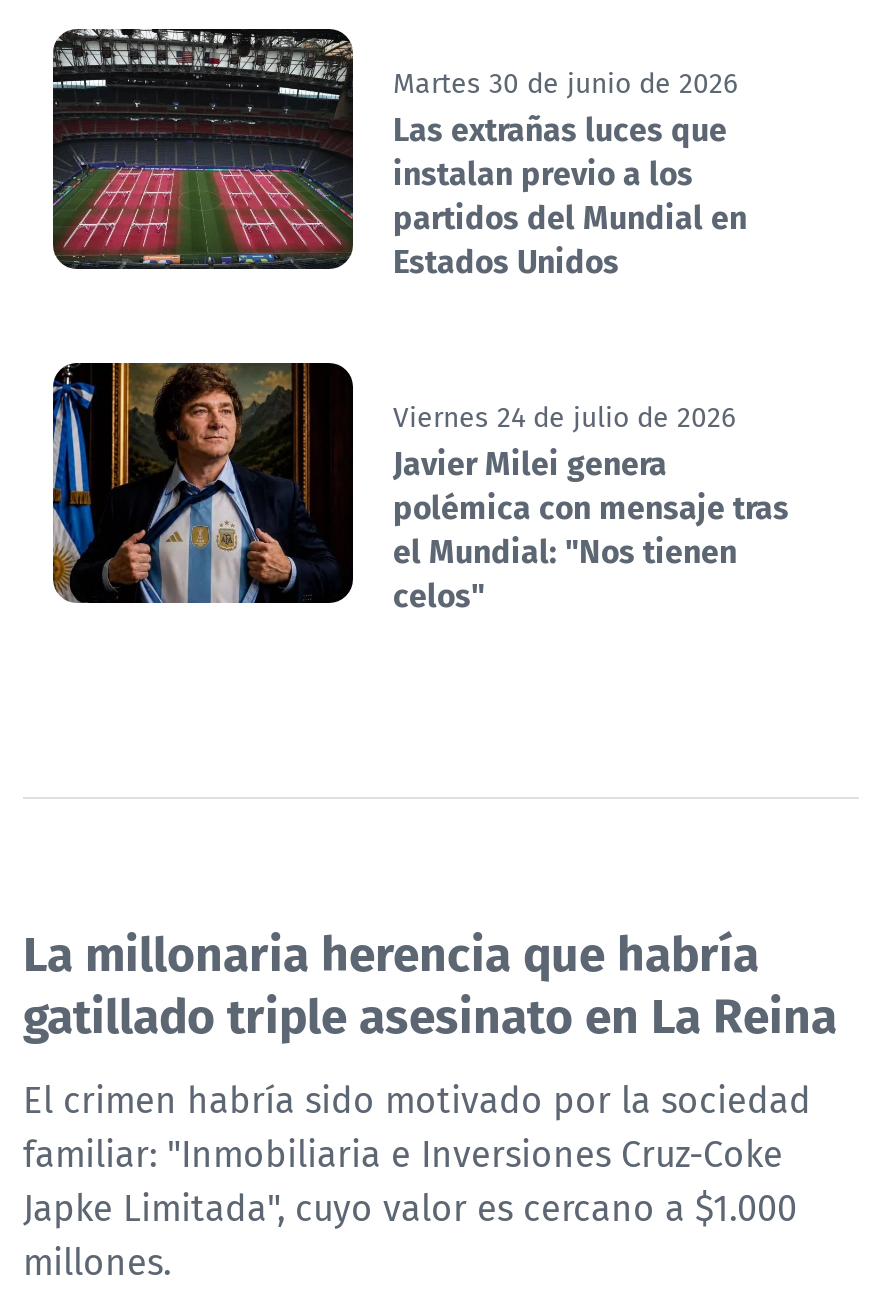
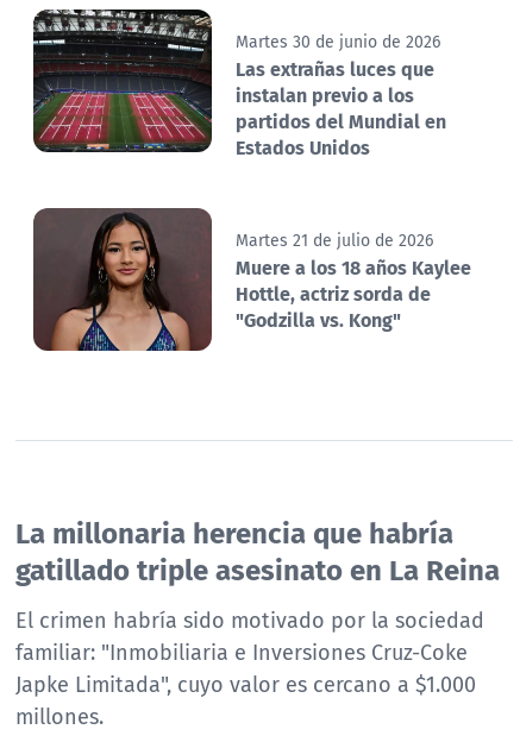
[53,363,789,618] [image] | Viernes 24 de julio de 2026 | Javier Milei genera | polémica con mensaje tras | el Mundial: "Nos tienen | celos" -> [33,207,471,352] [image] | Martes 21 de julio de 2026 | Muere a los 18 años Kaylee | Hottle, actriz sorda de | "Godzilla vs. Kong"

